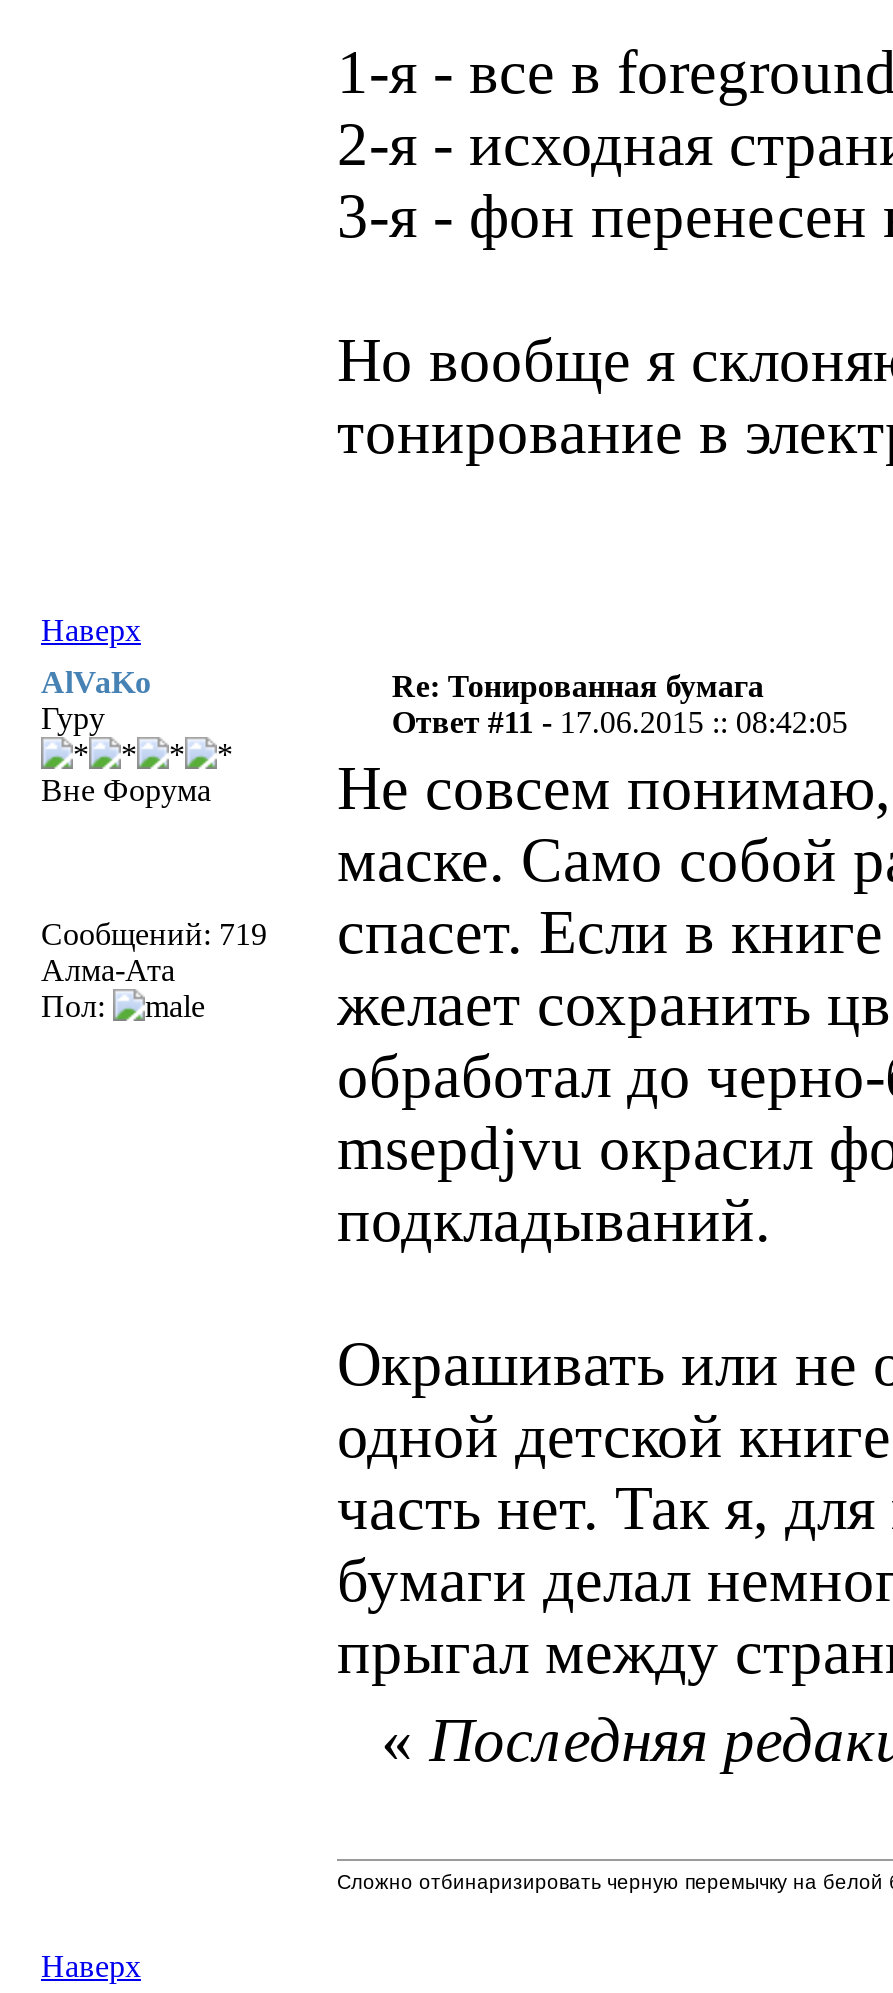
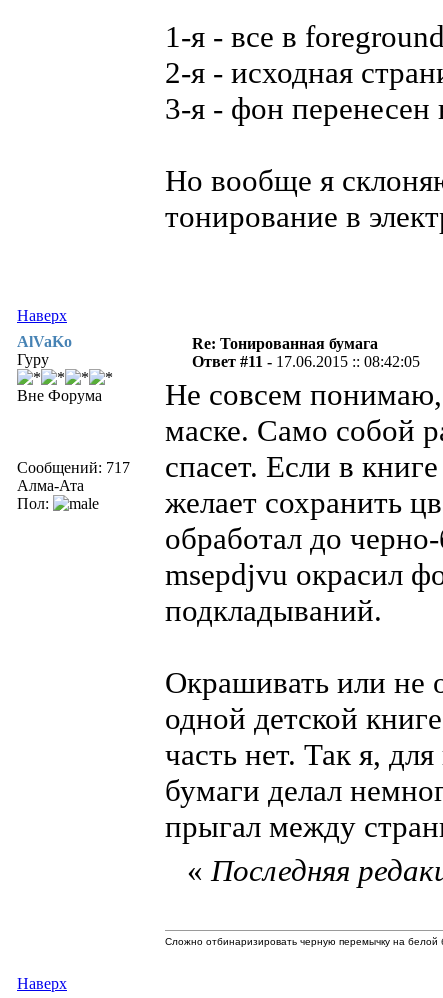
[41,917,267,951] Сообщений: 719 -> [17,459,130,476] Сообщений: 717

